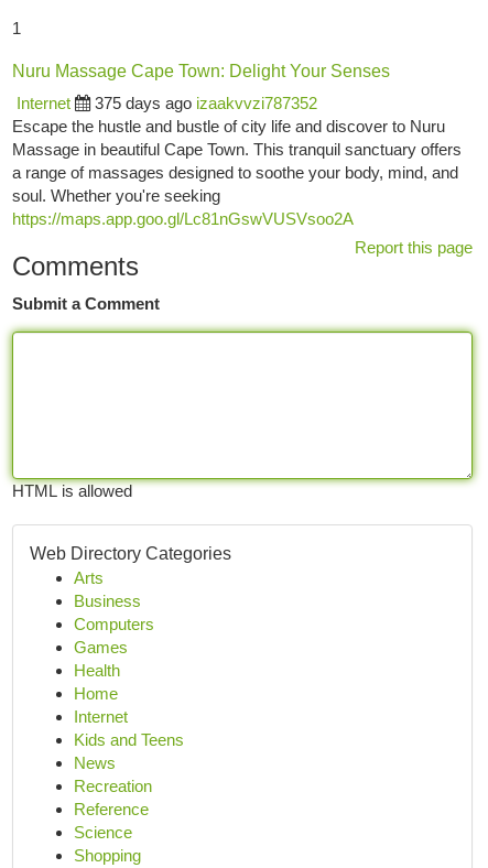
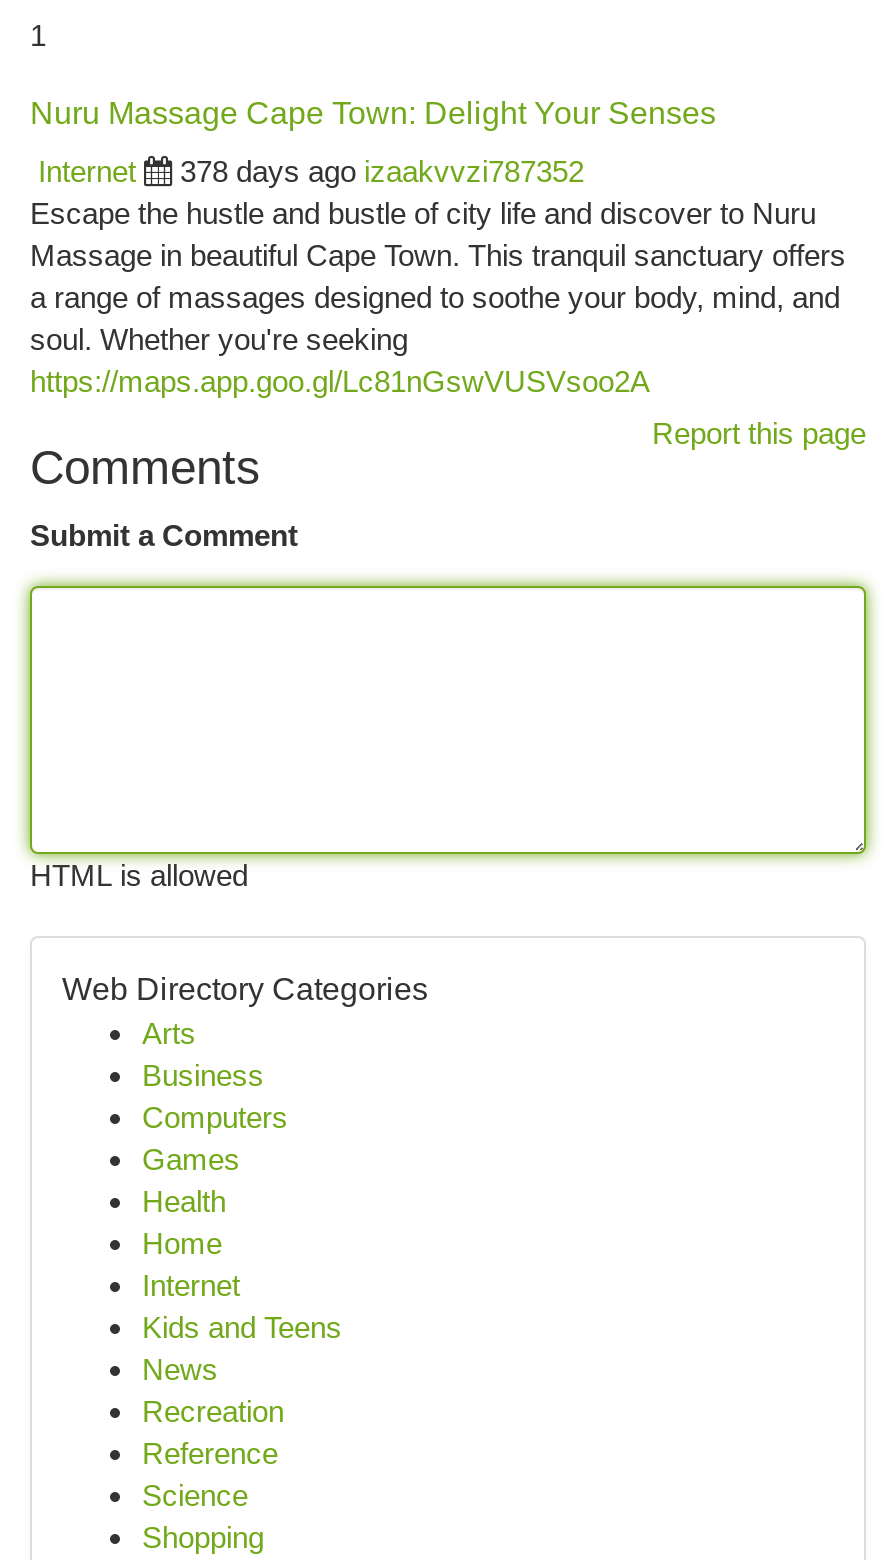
[95,94,317,112] 375 days ago izaakvvzi787352 -> [180,154,584,188] 378 days ago izaakvvzi787352

